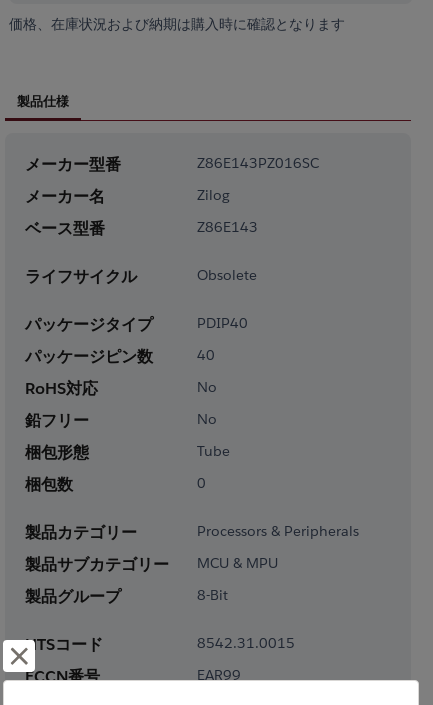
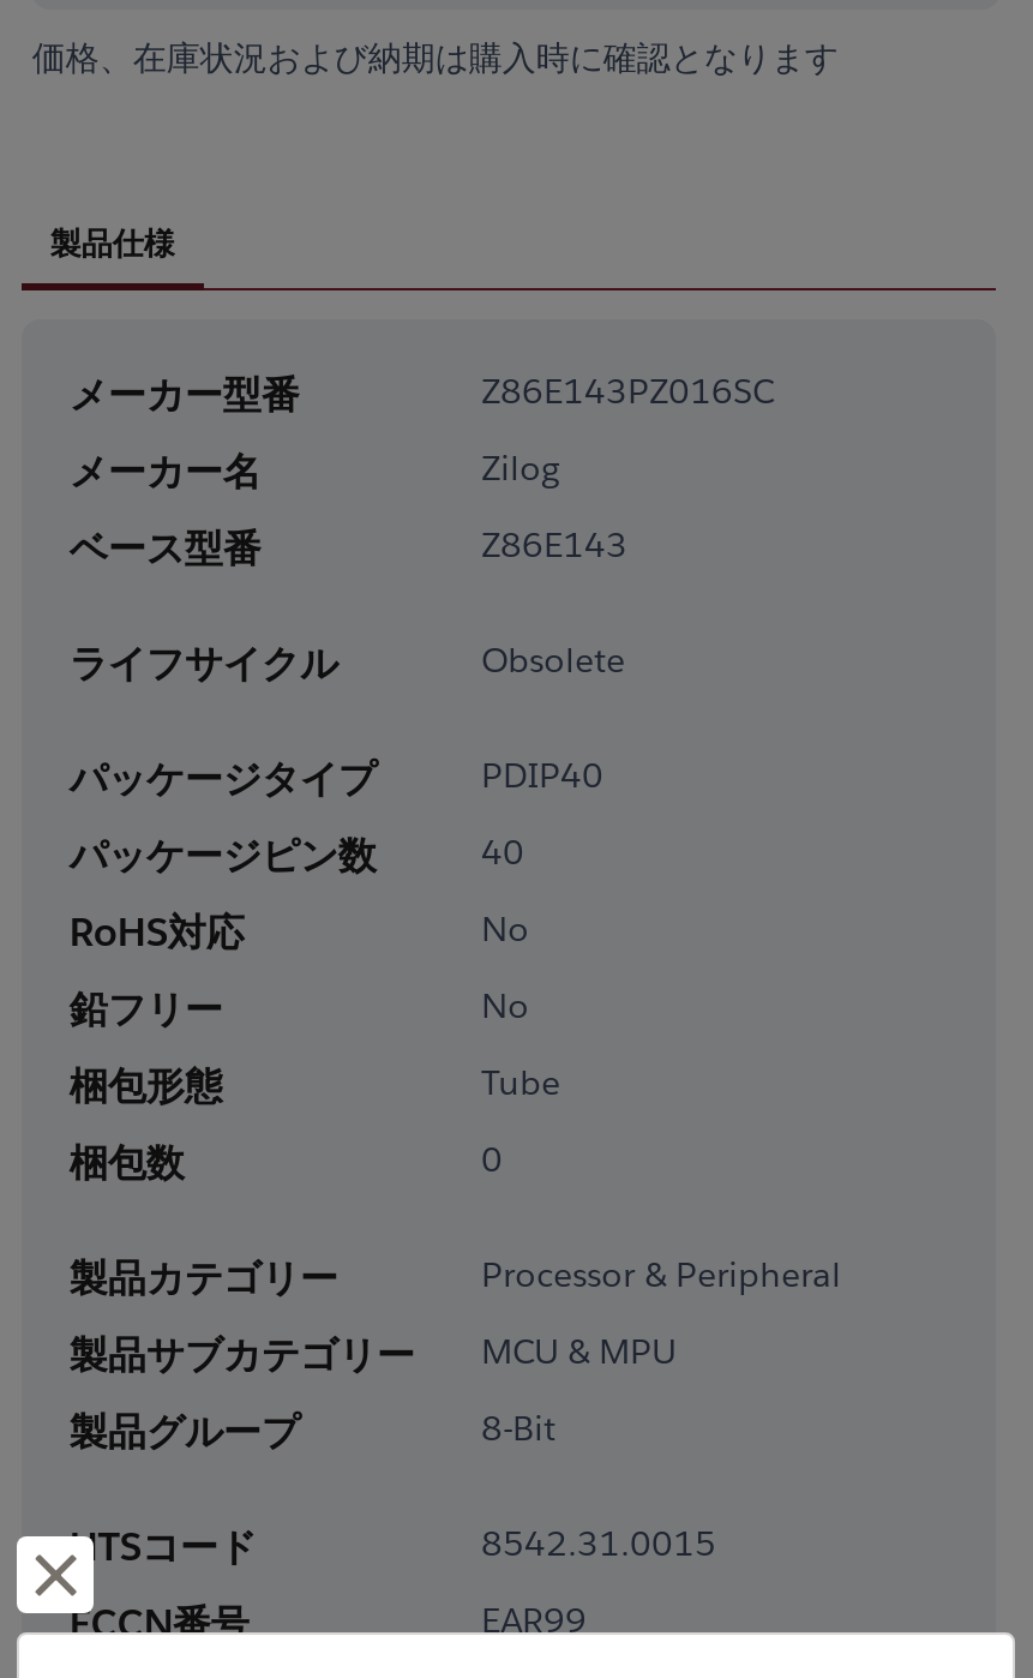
[197,522,359,540] Processors & Peripherals -> [482,1253,842,1296] Processor & Peripheral

